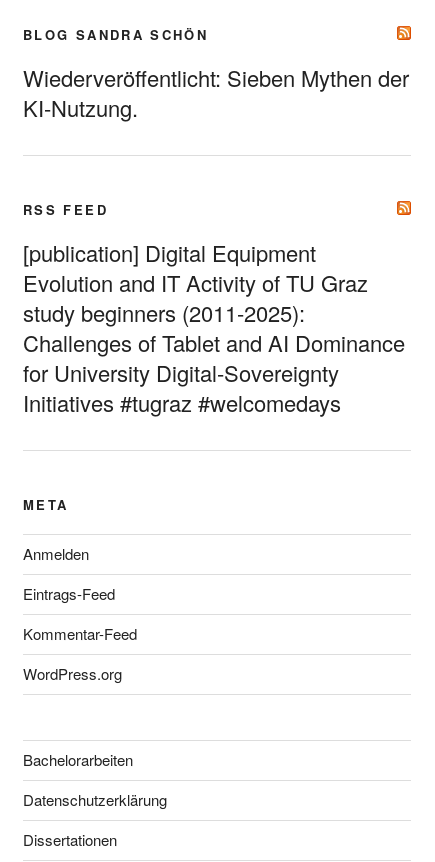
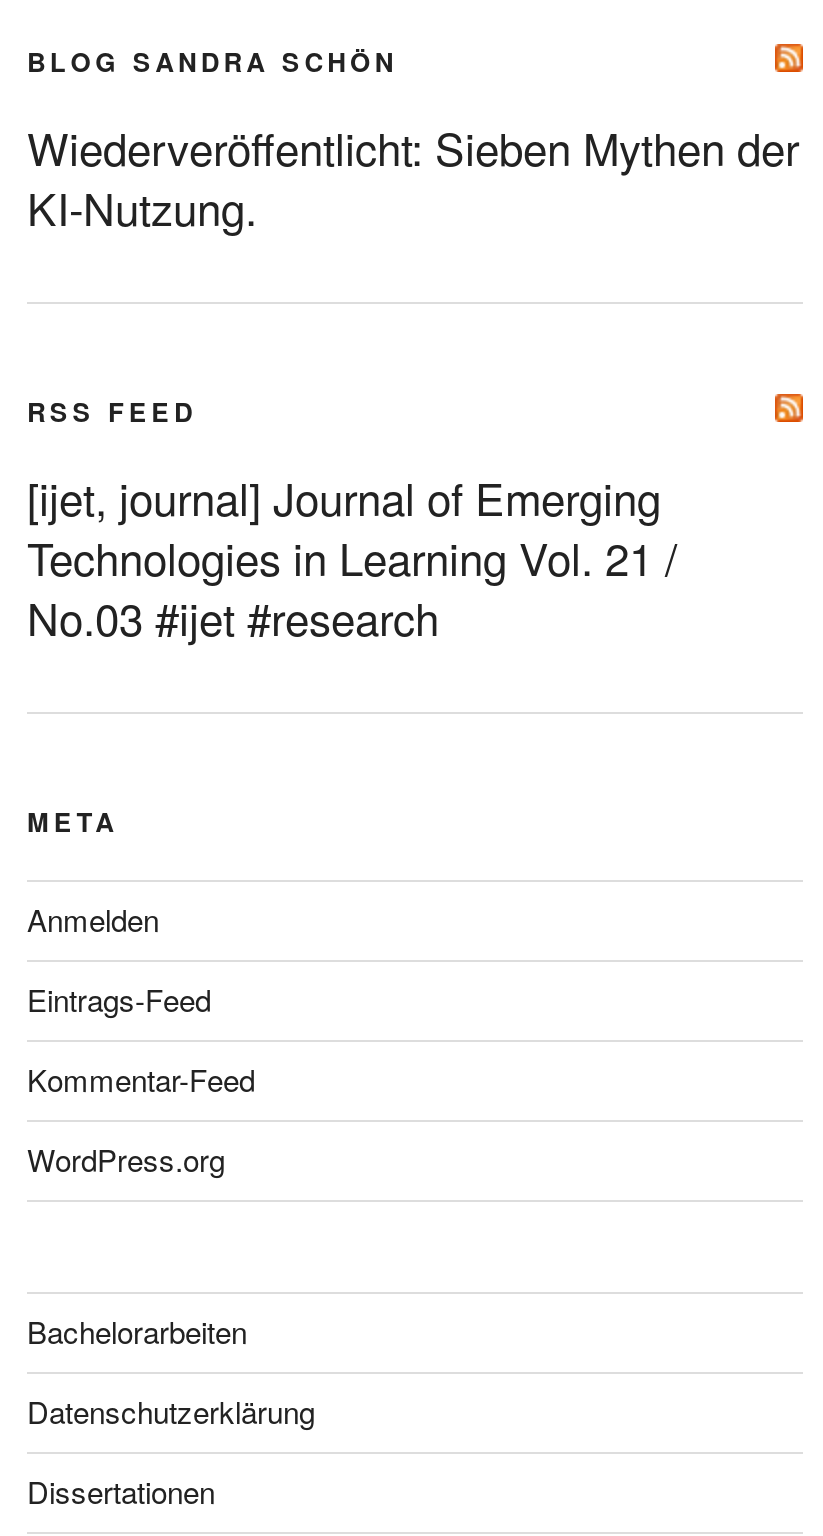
[23,237,405,418] [publication] Digital Equipment | Evolution and IT Activity of TU Graz | study beginners (2011-2025): | Challenges of Tablet and AI Dominance | for University Digital-Sovereignty | Initiatives #tugraz #welcomedays -> [27,467,677,649] [ijet, journal] Journal of Emerging | Technologies in Learning Vol. 21 / | No.03 #ijet #research

